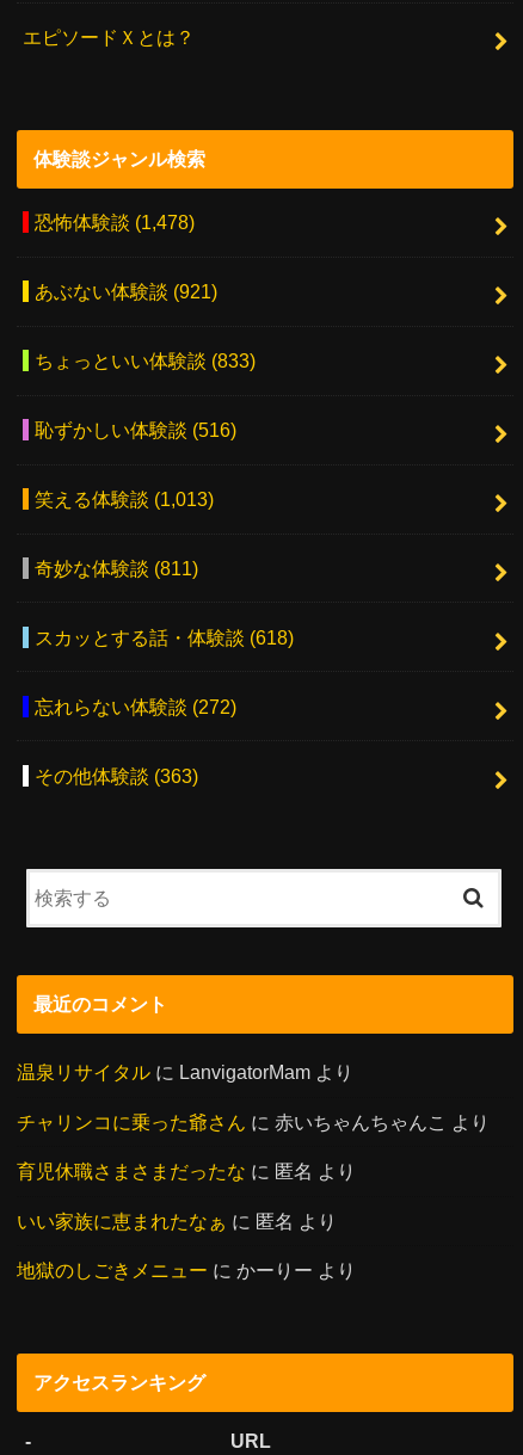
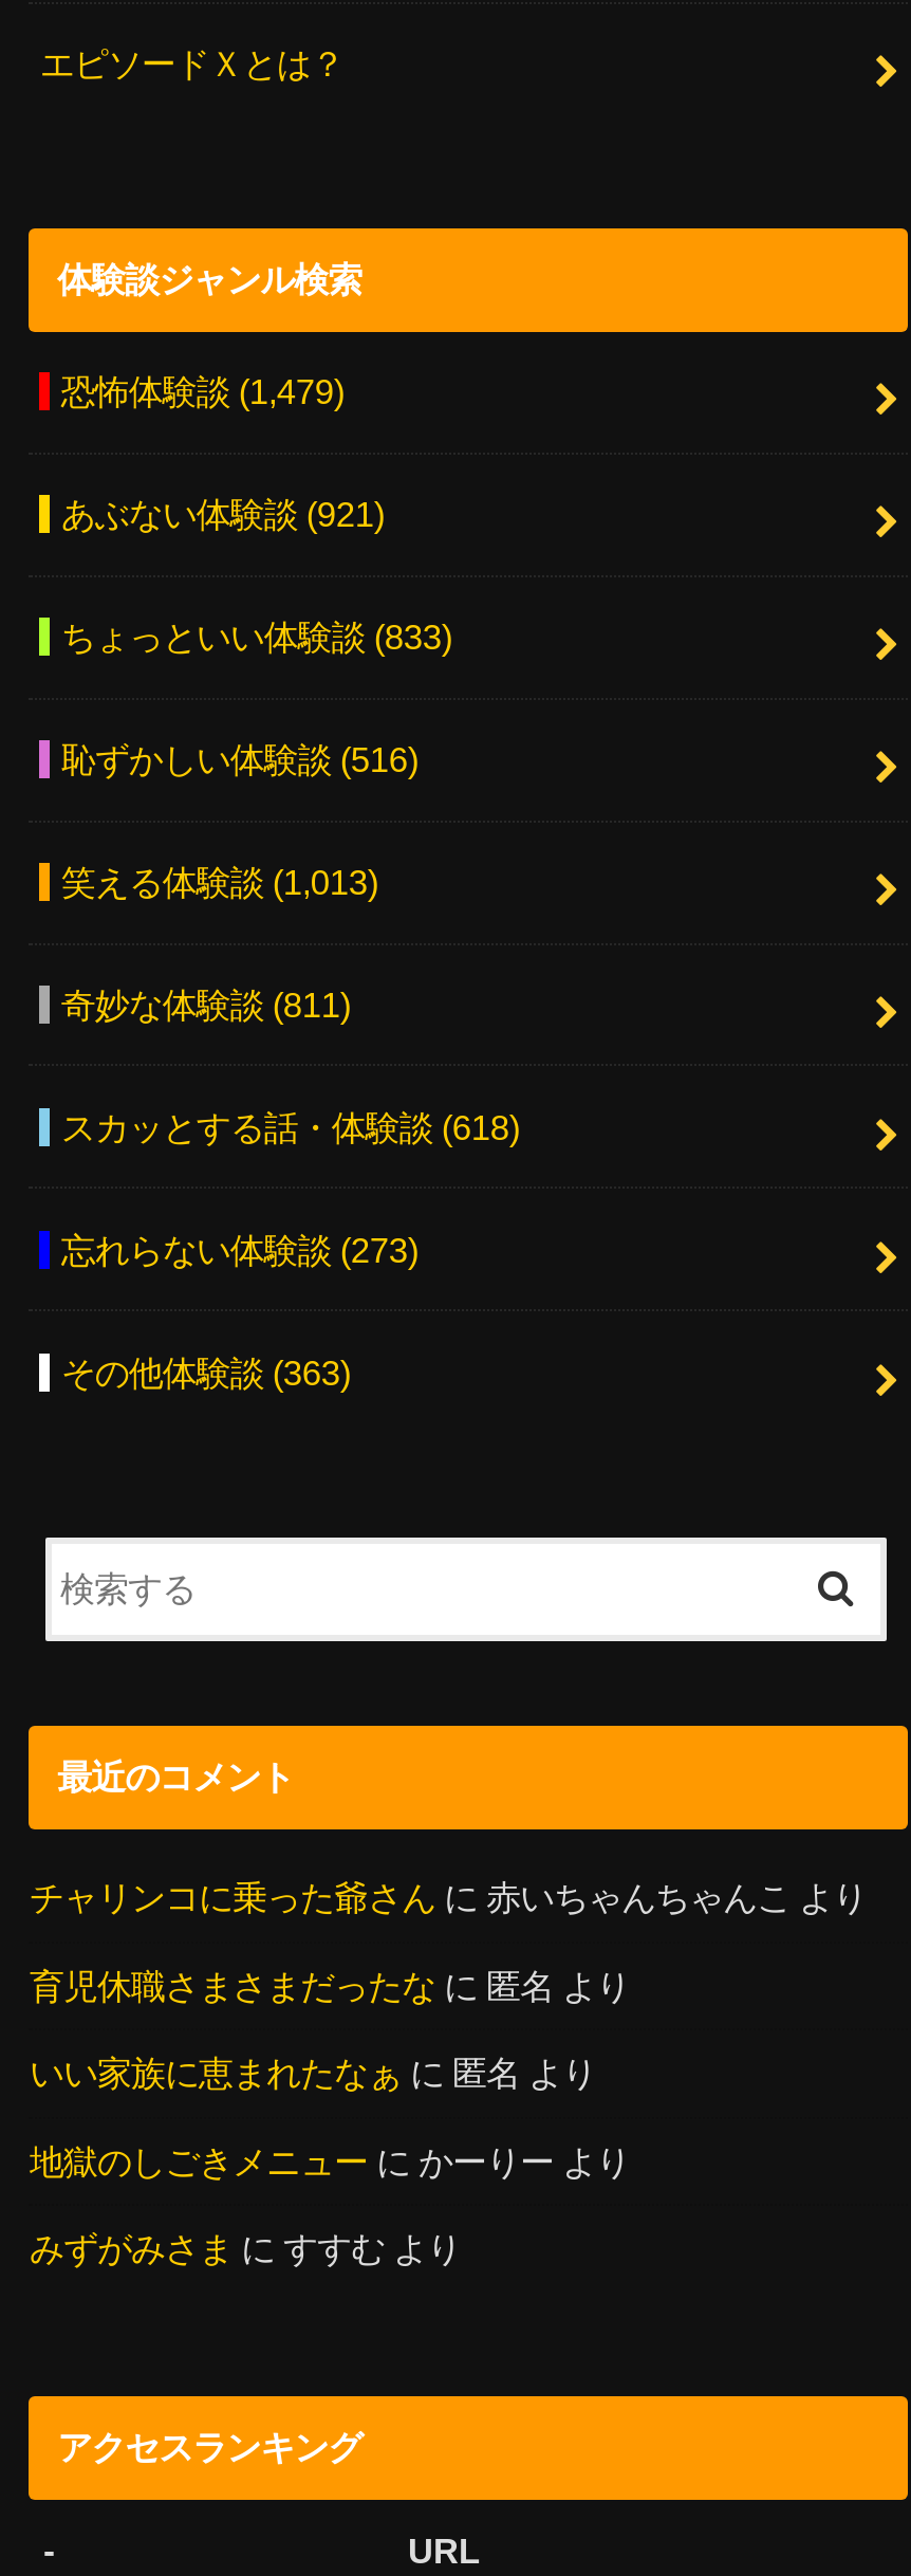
[35,212,195,233] 恐怖体験談(1,478) -> [61,373,344,411] 恐怖体験談(1,479)
[35,696,237,717] 忘れらない体験談(272) -> [61,1230,418,1269] 忘れらない体験談(273)
[17,1062,354,1083] 温泉リサイタルにLanvigatorMamより -> none
moved [17,1111,490,1281] -> [30,1879,867,2180]: チャリンコに乗った爺さんに赤いちゃんちゃんこより | 育児休職さまさまだったなに匿名より | いい家族に恵まれたなぁに匿名より | 地獄のしごきメニューにかーりーより
none -> [30,2230,461,2268] みずがみさまにすすむより

